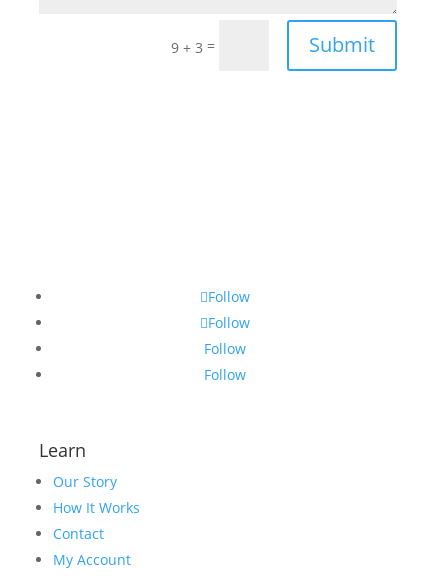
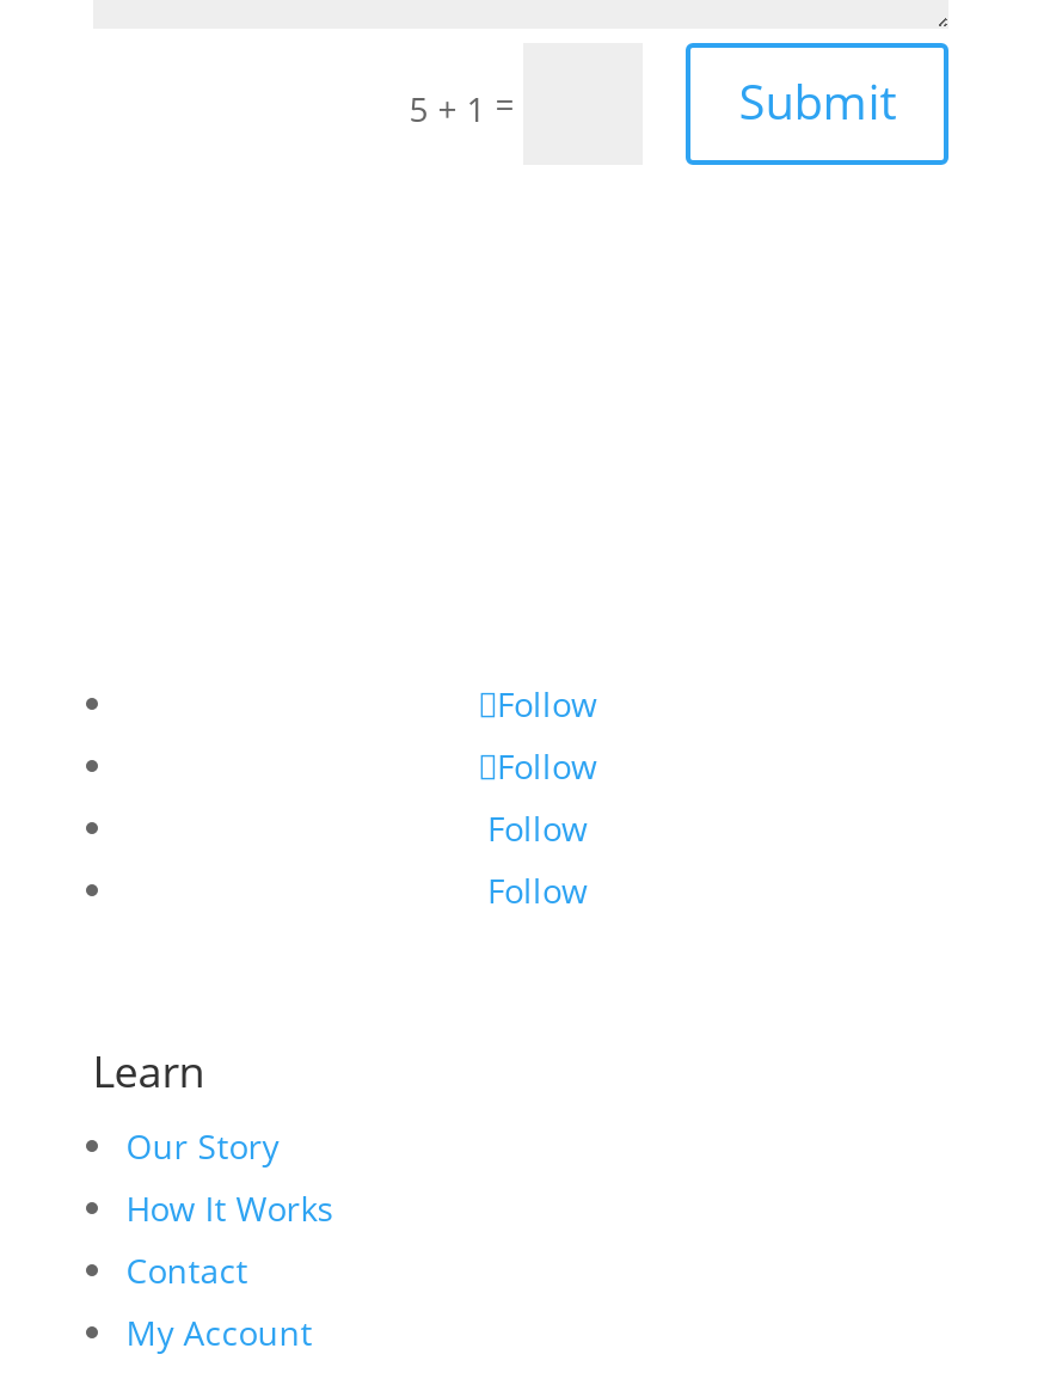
[171,36,219,56] 9 + 3 = -> [409,81,524,130] 5 + 1 =

